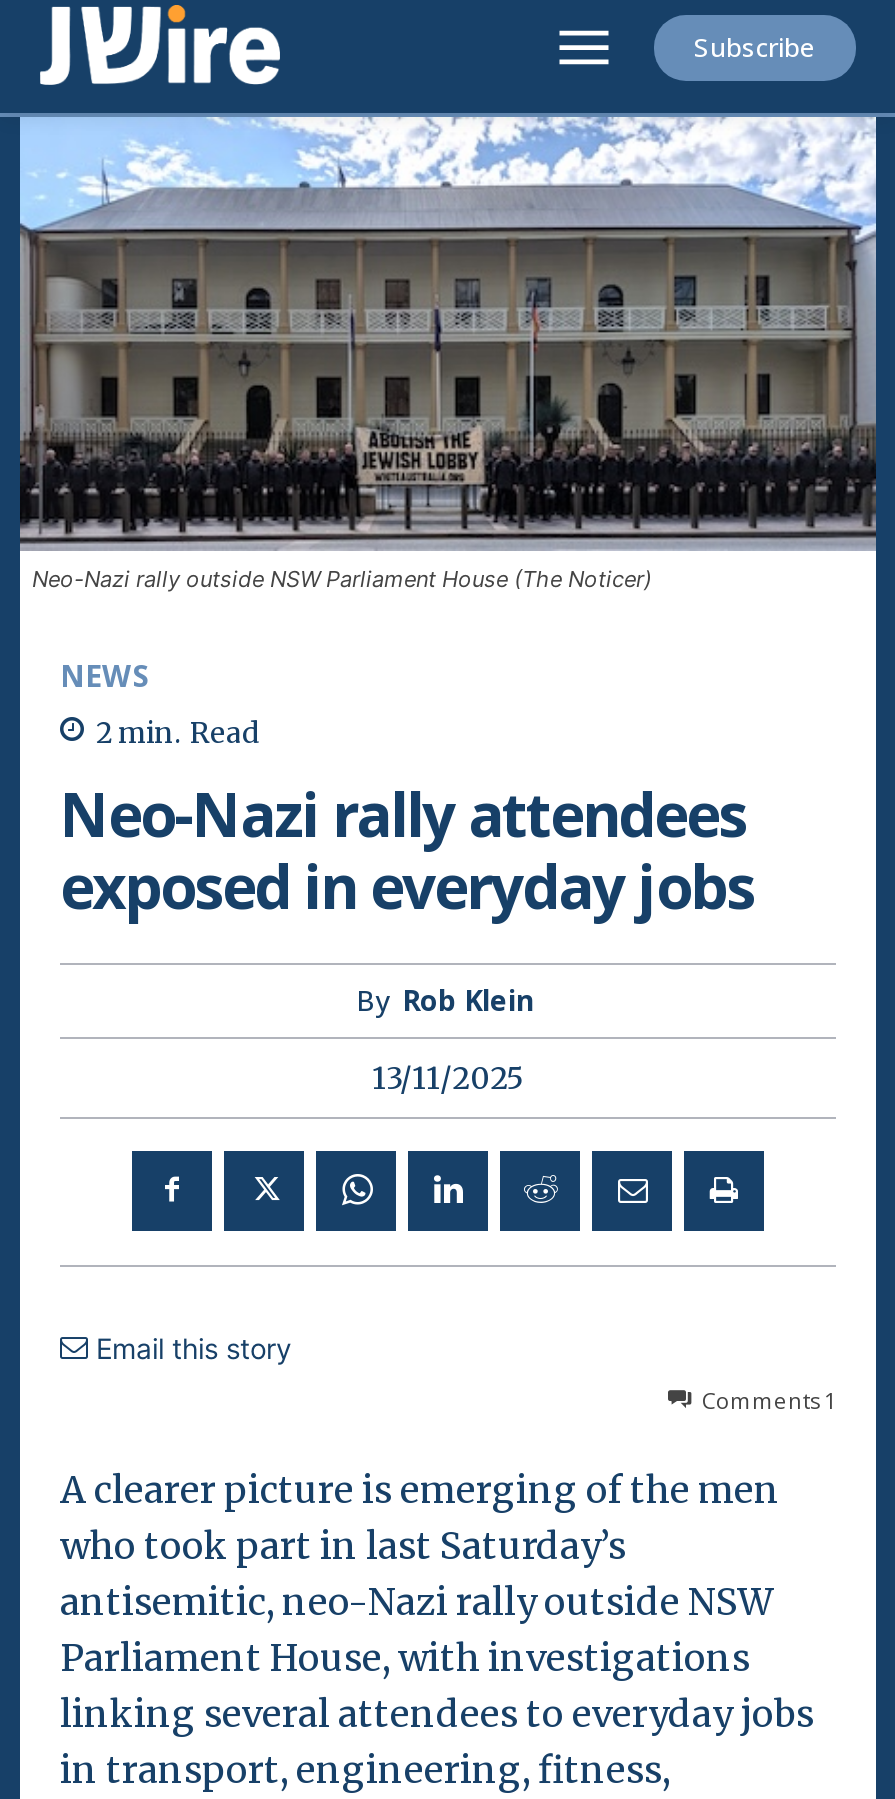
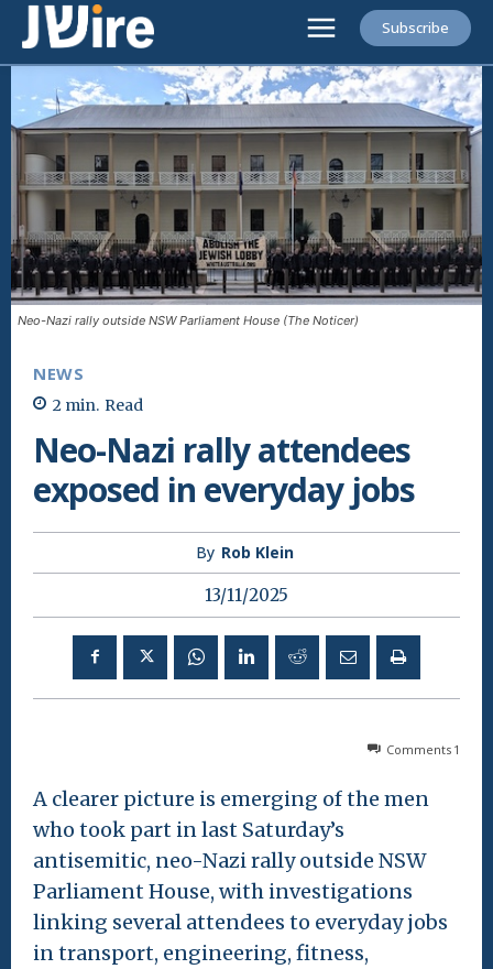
[88,1330,292,1364] Email this story -> none

